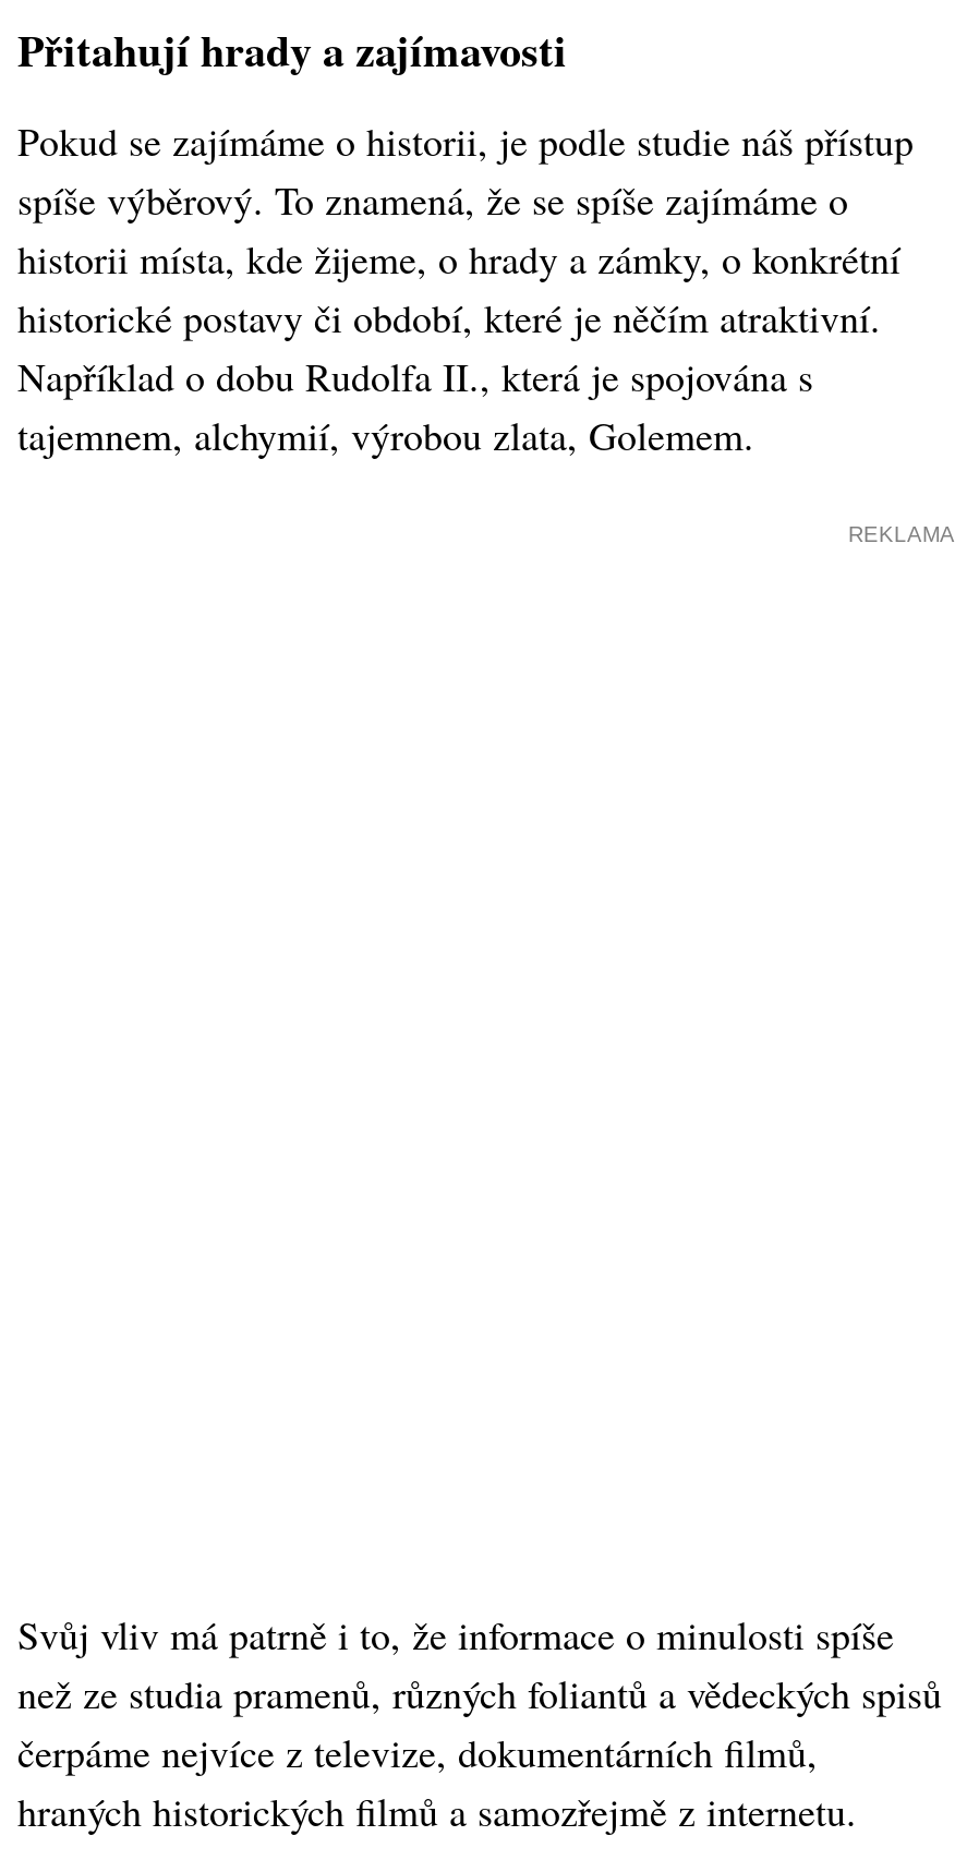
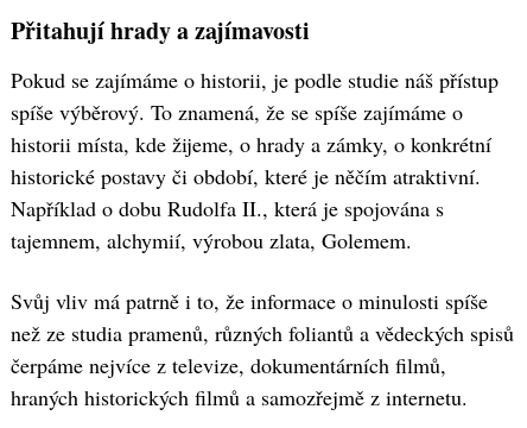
[848,522,955,546] REKLAMA -> none

